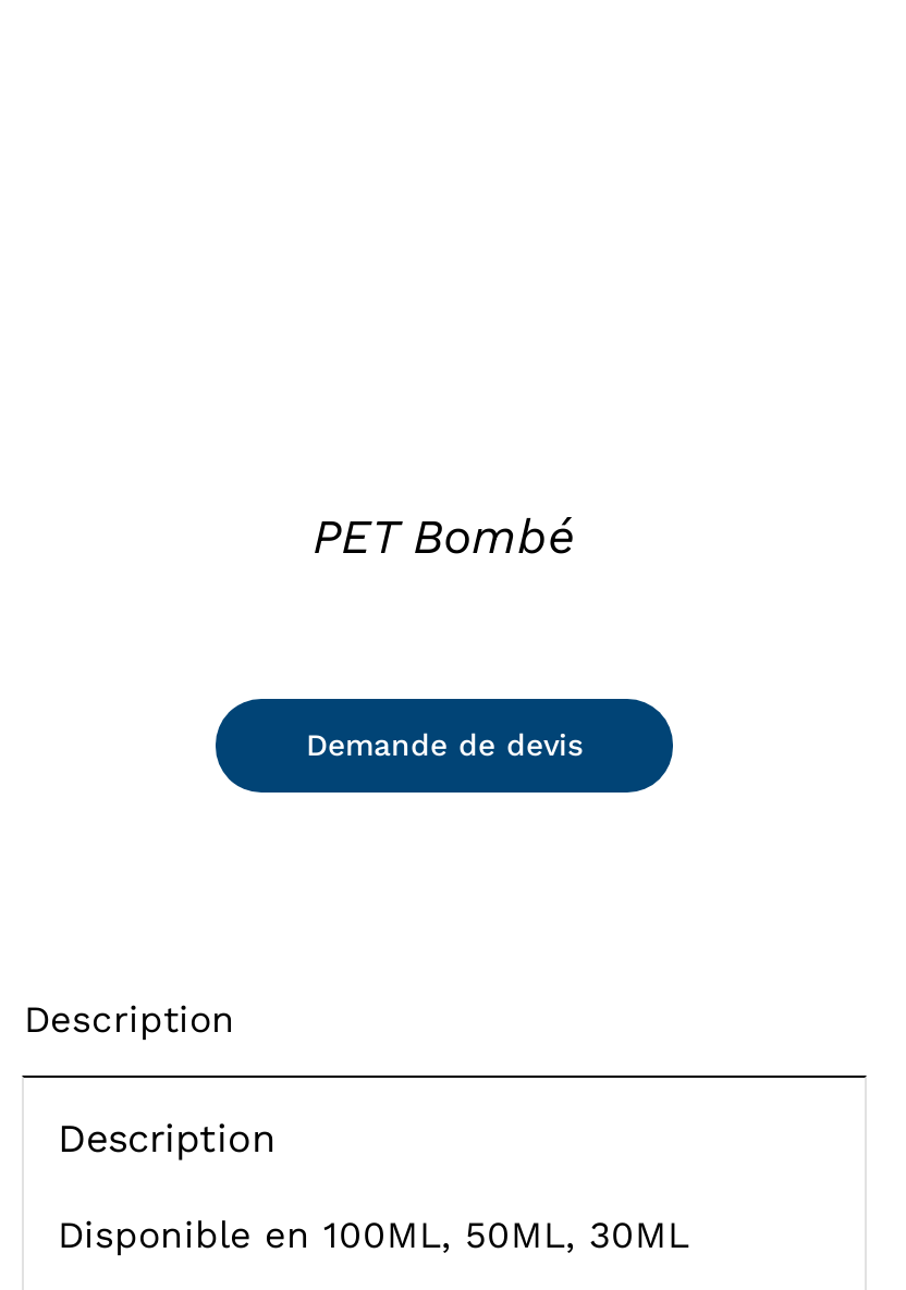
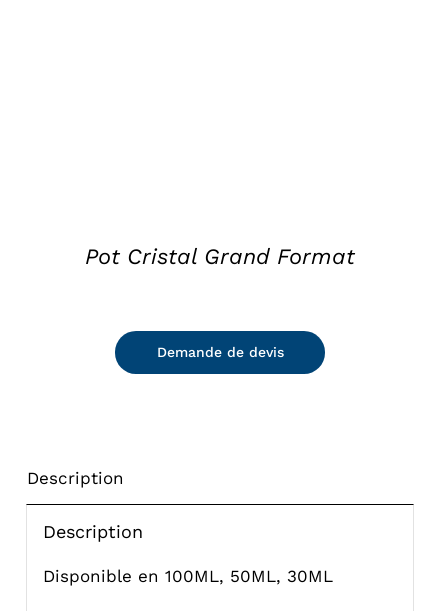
[313,509,576,564] PET Bombé -> [85,244,355,269] Pot Cristal Grand Format

